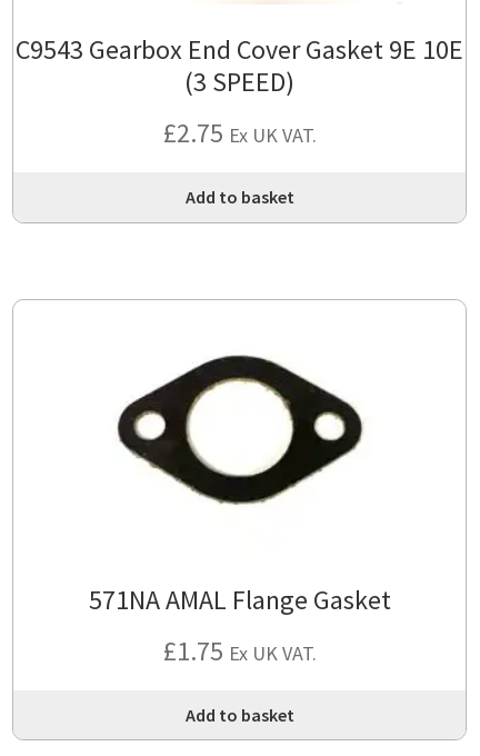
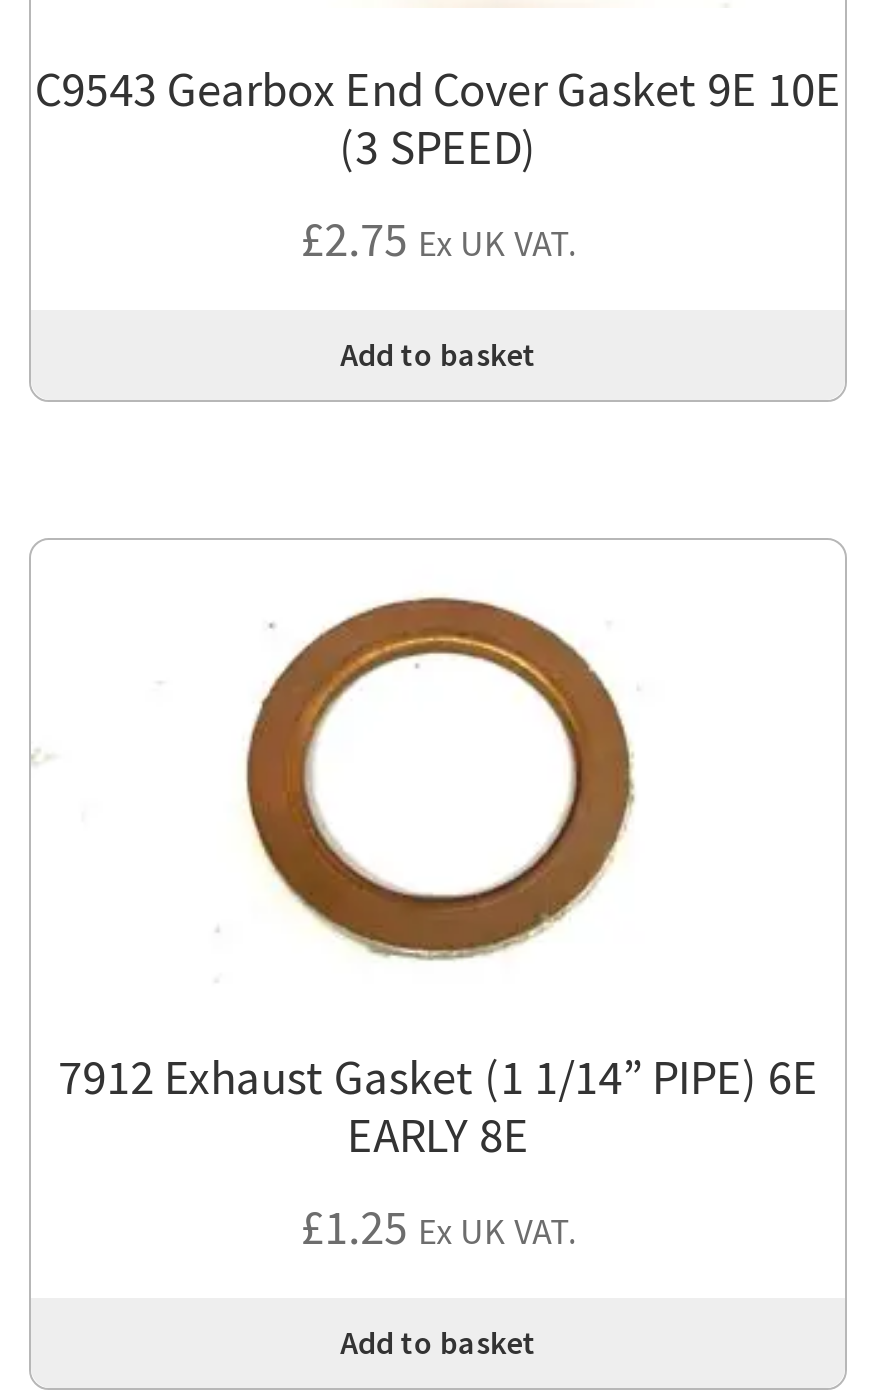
[117,335,364,506] [image] -> [229,596,649,962] [image]
[89,582,391,617] 571NA AMAL Flange Gasket -> [58,1047,818,1167] 7912 Exhaust Gasket (1 1/14” PIPE) 6E | EARLY 8E
[163,633,316,668] £1.75 Ex UK VAT. -> [300,1197,576,1259] £1.25 Ex UK VAT.

